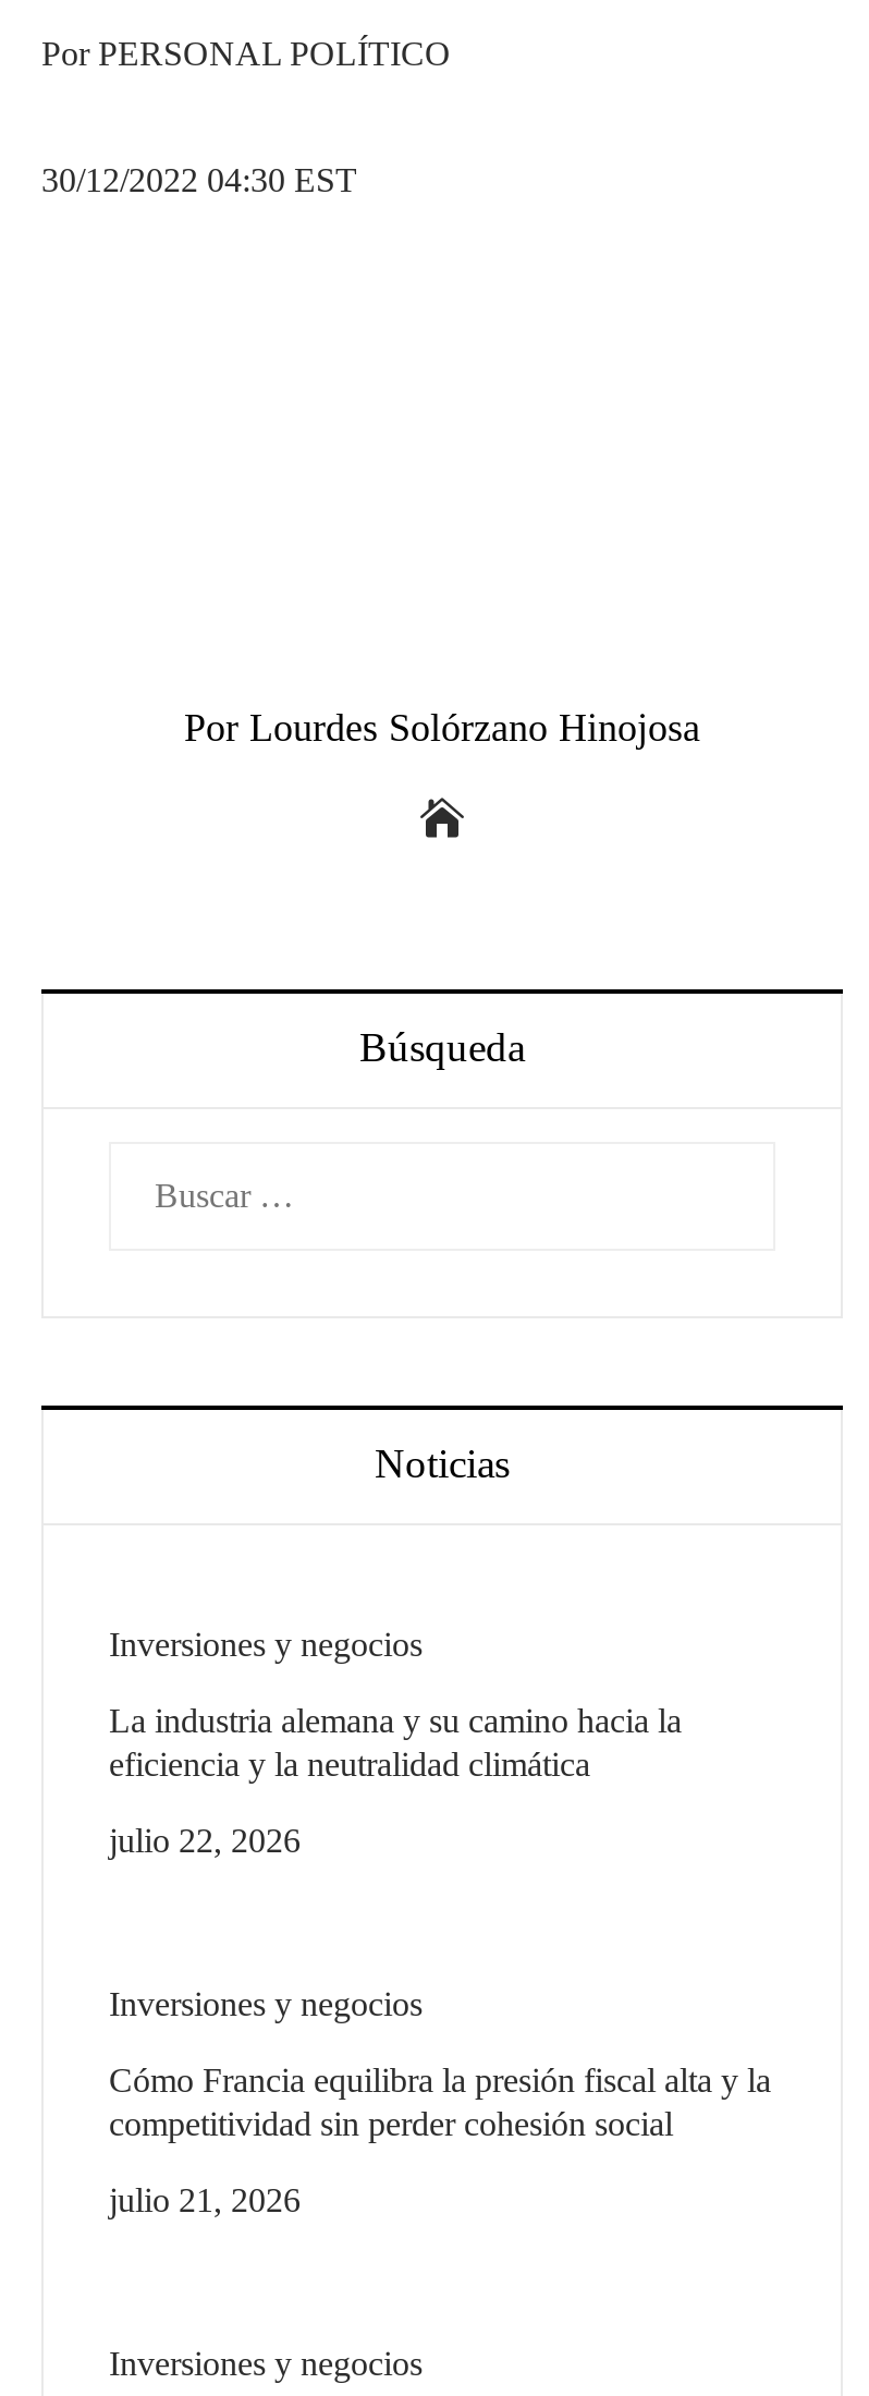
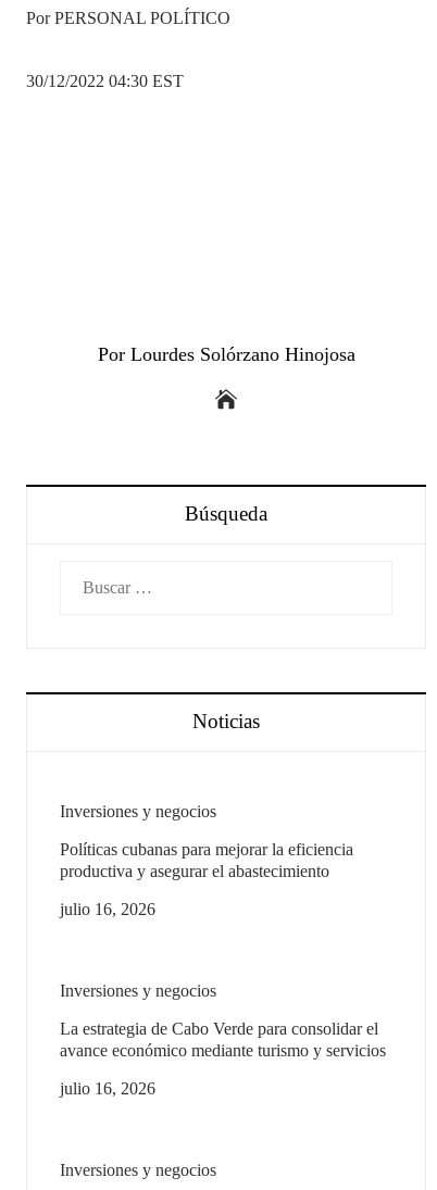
[109,1703,682,1784] La industria alemana y su camino hacia la | eficiencia y la neutralidad climática -> [60,841,353,881] Políticas cubanas para mejorar la eficiencia | productiva y asegurar el abastecimiento
[109,1823,301,1860] julio 22, 2026 -> [60,900,155,919] julio 16, 2026
[109,2063,771,2143] Cómo Francia equilibra la presión fiscal alta y la | competitividad sin perder cohesión social -> [60,1020,386,1060] La estrategia de Cabo Verde para consolidar el | avance económico mediante turismo y servicios
[109,2182,301,2219] julio 21, 2026 -> [60,1080,155,1098] julio 16, 2026

